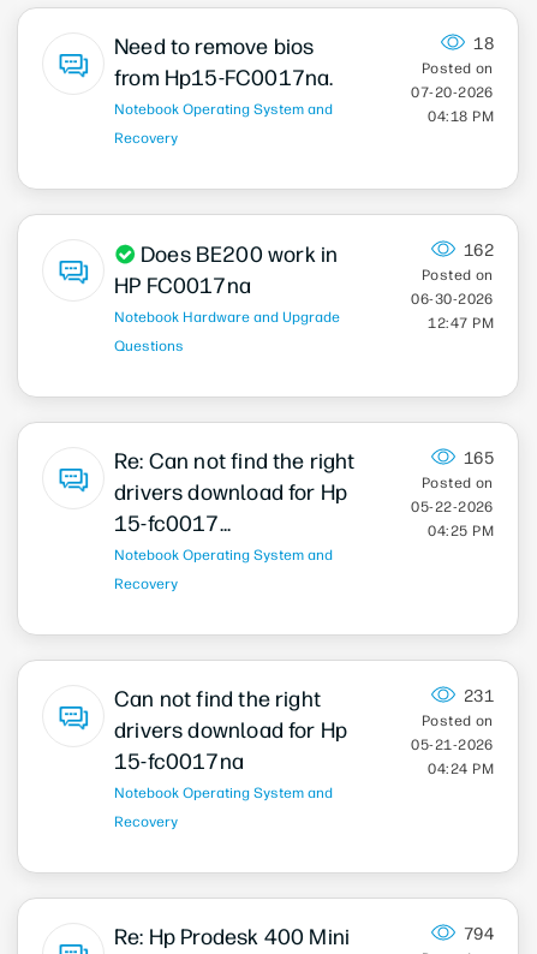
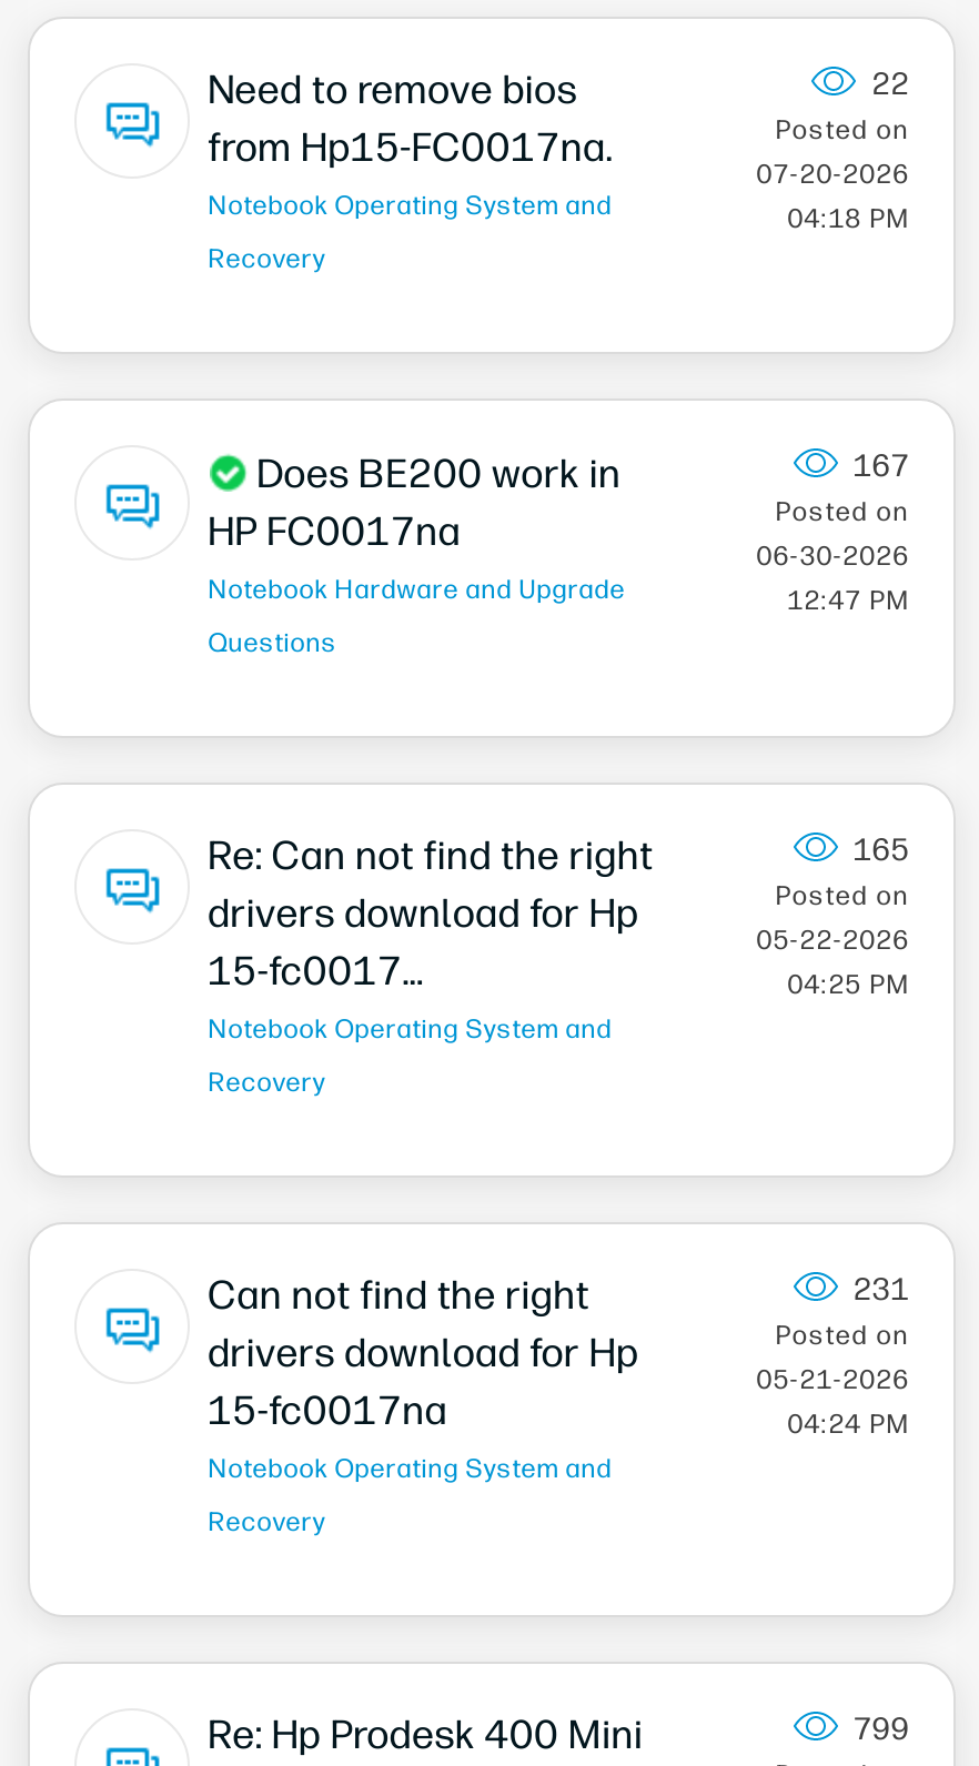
[474,34,494,54] 18 -> [872,65,909,103] 22
[463,240,494,261] 162 -> [853,447,909,485] 167
[463,924,494,944] 794 -> [853,1711,909,1748] 799

